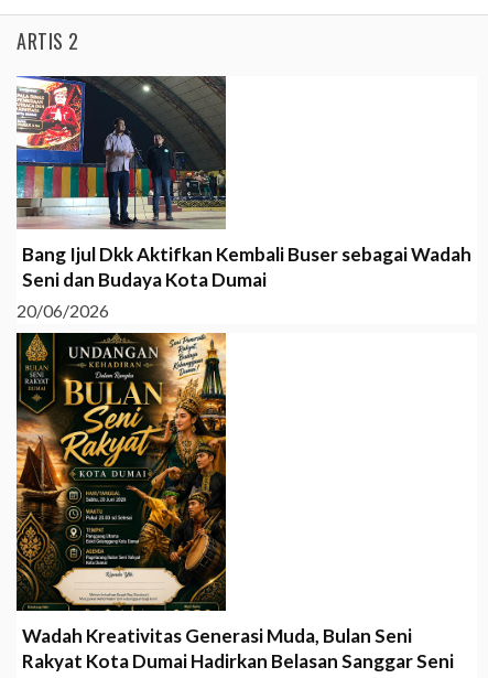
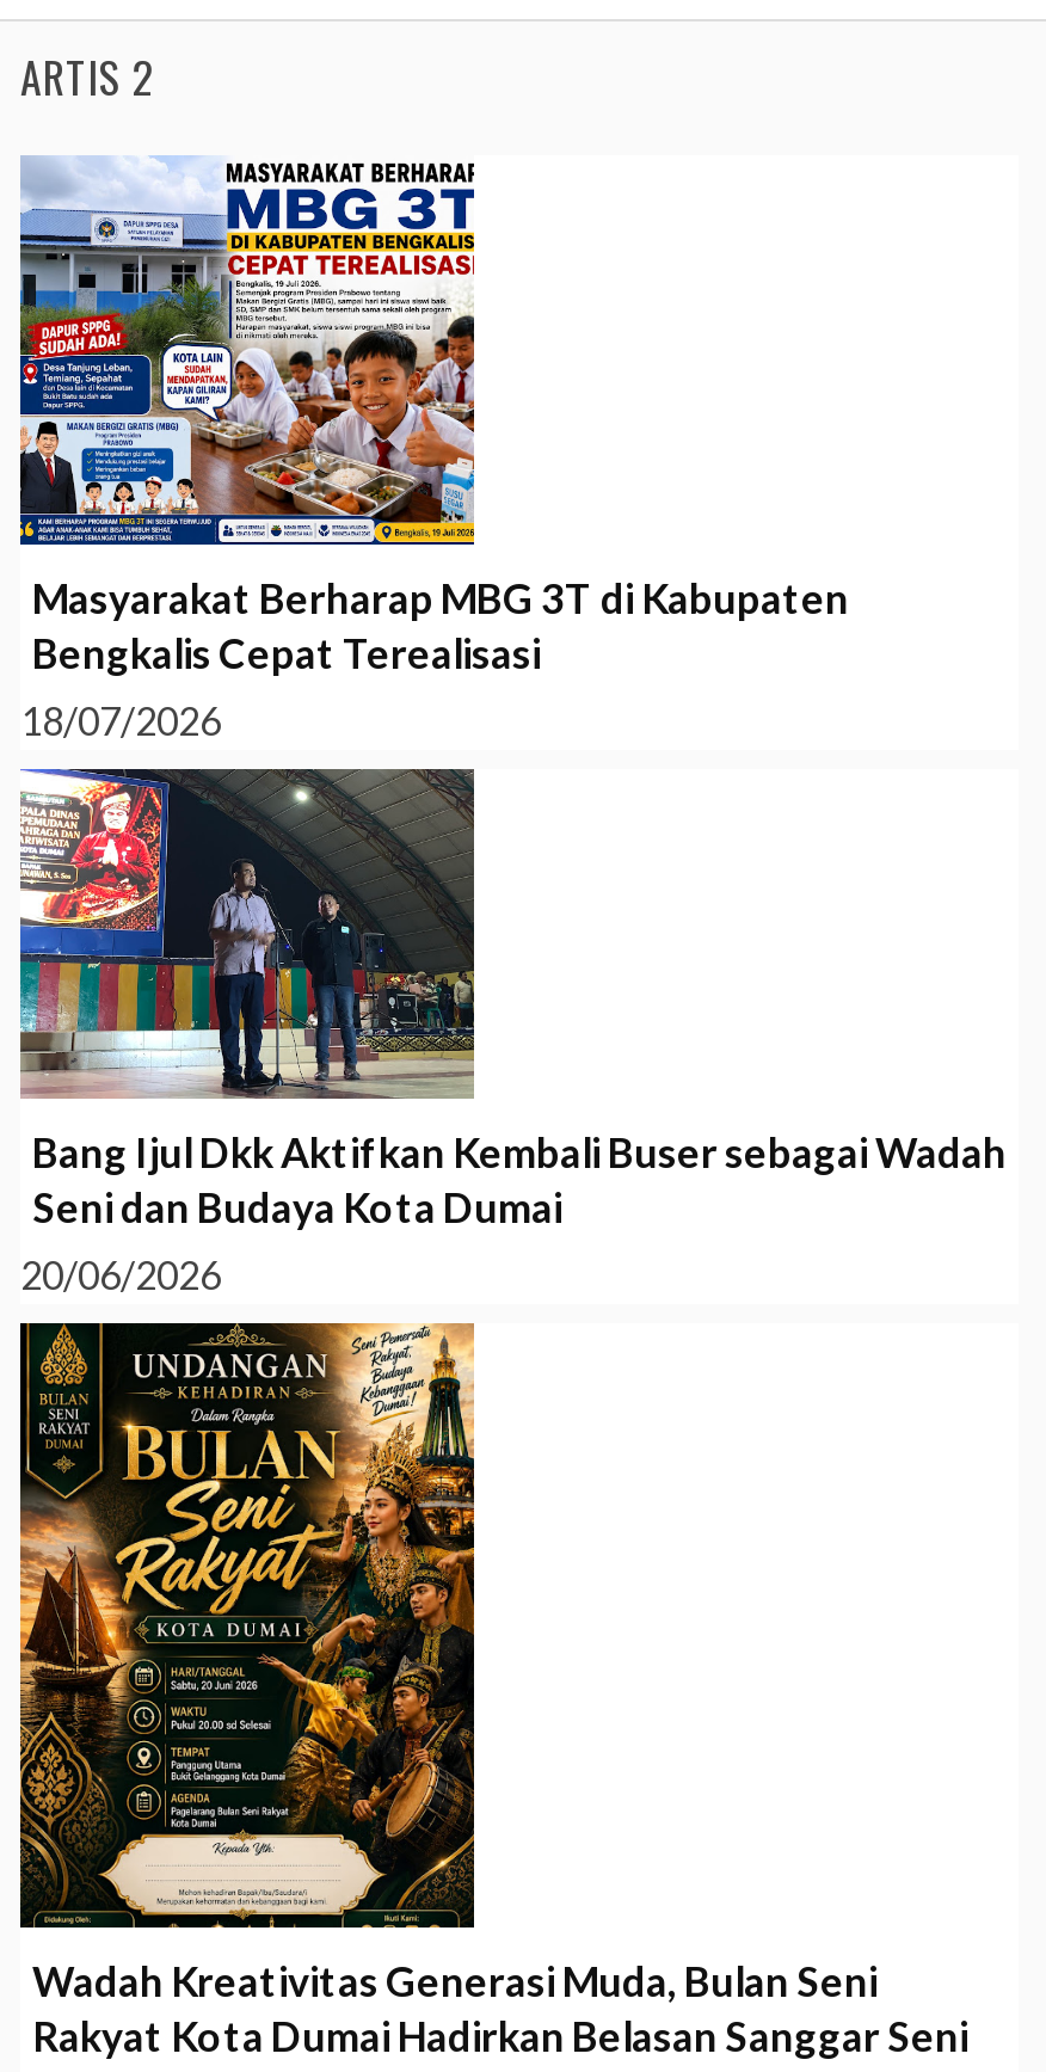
none -> [18,154,849,742] [image] | Masyarakat Berharap MBG 3T di Kabupaten | Bengkalis Cepat Terealisasi | 18/07/2026

